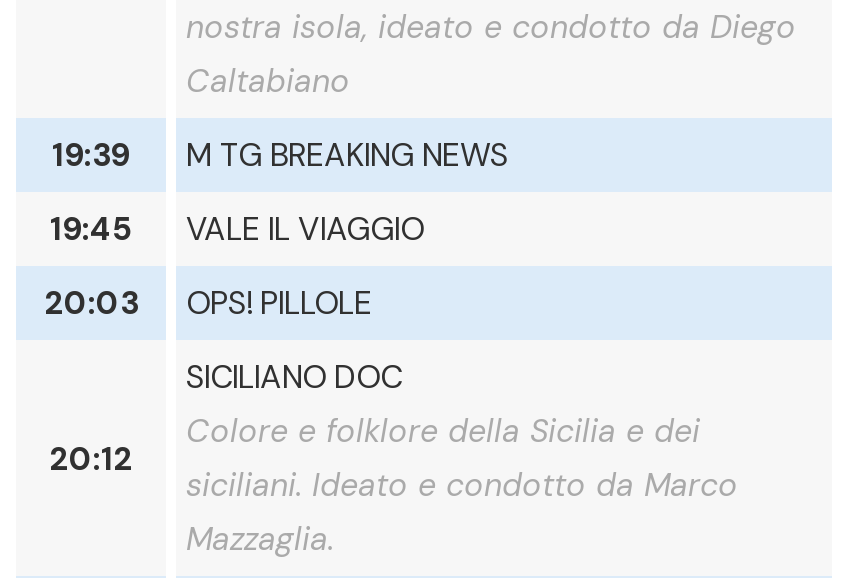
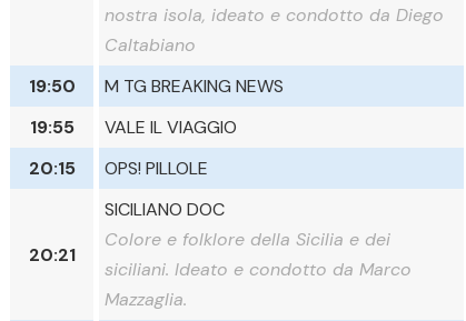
[52,135,508,177] 19:39 M TG BREAKING NEWS -> [28,75,284,98] 19:50 M TG BREAKING NEWS
[50,209,424,251] 19:45 VALE IL VIAGGIO -> [29,116,237,139] 19:55 VALE IL VIAGGIO
[44,283,372,325] 20:03 OPS! PILLOLE -> [28,157,208,180] 20:15 OPS! PILLOLE
[49,438,133,480] 20:12 -> [28,243,75,267] 20:21

